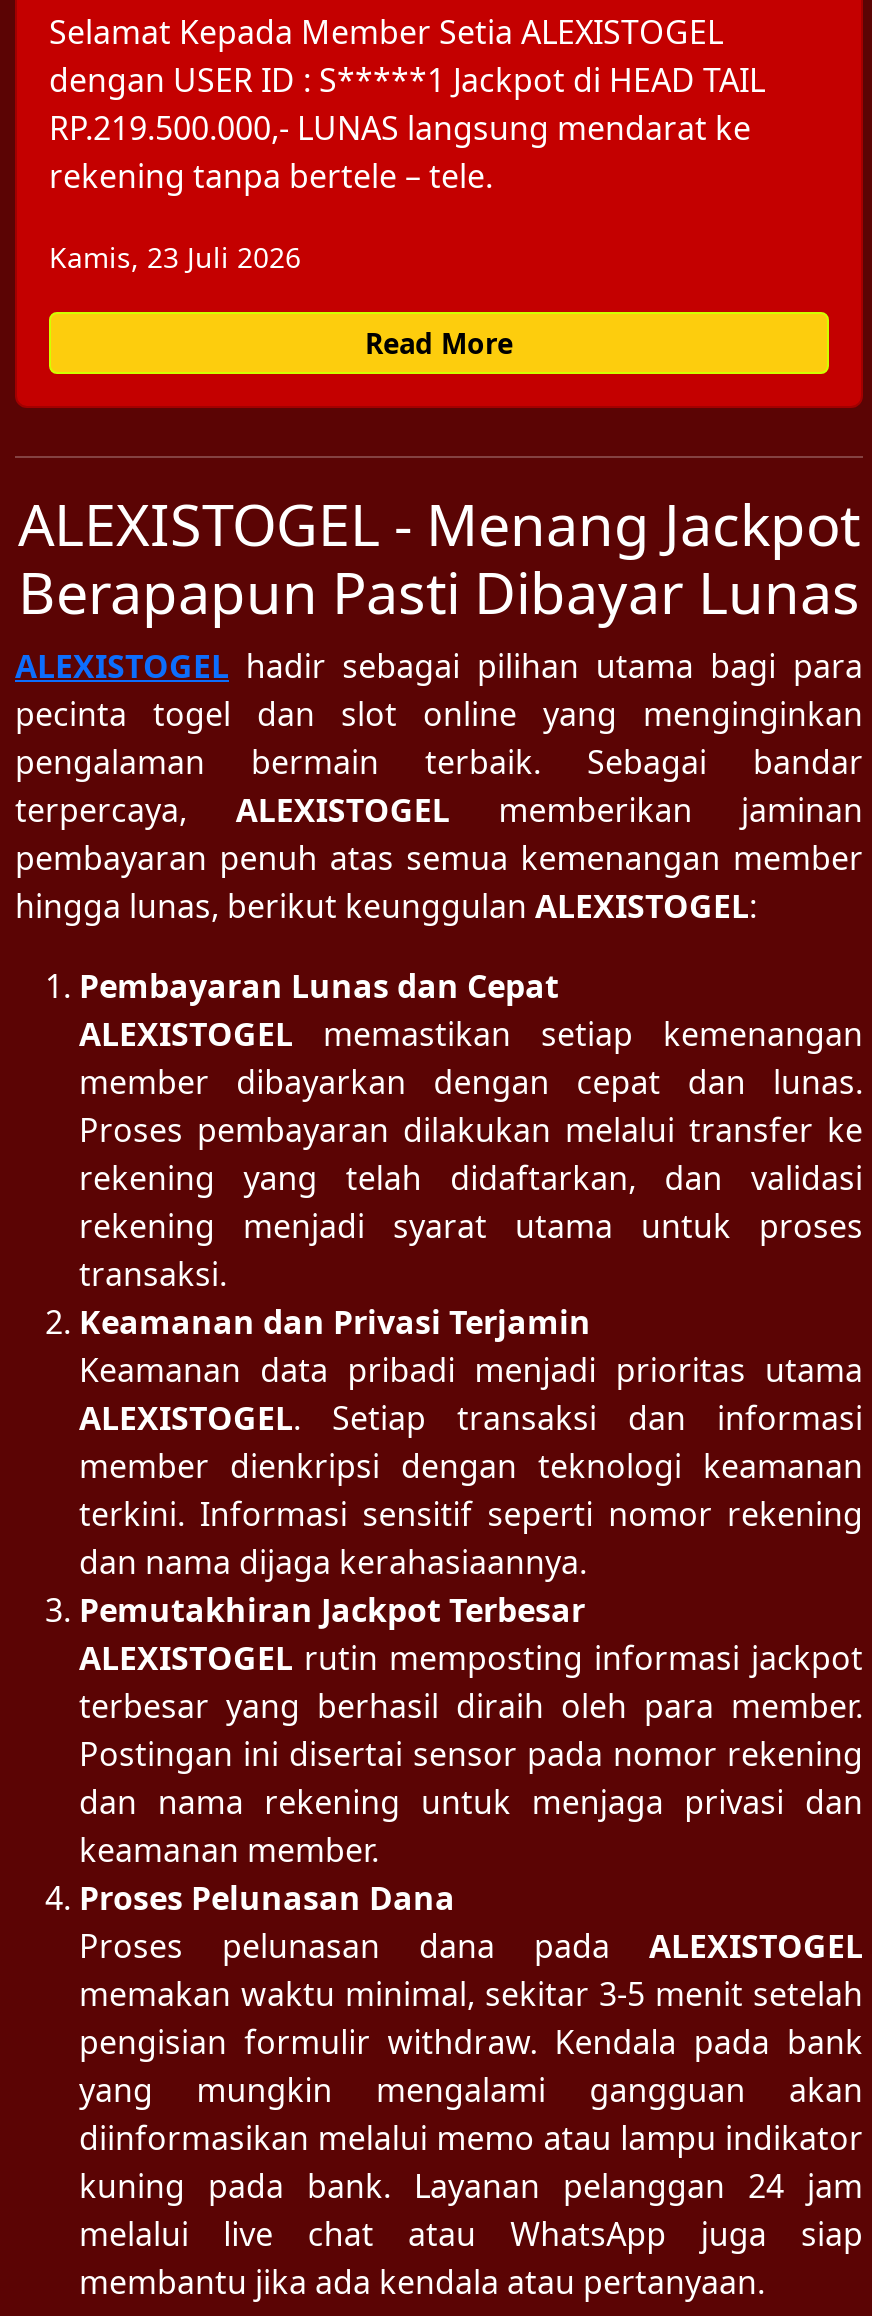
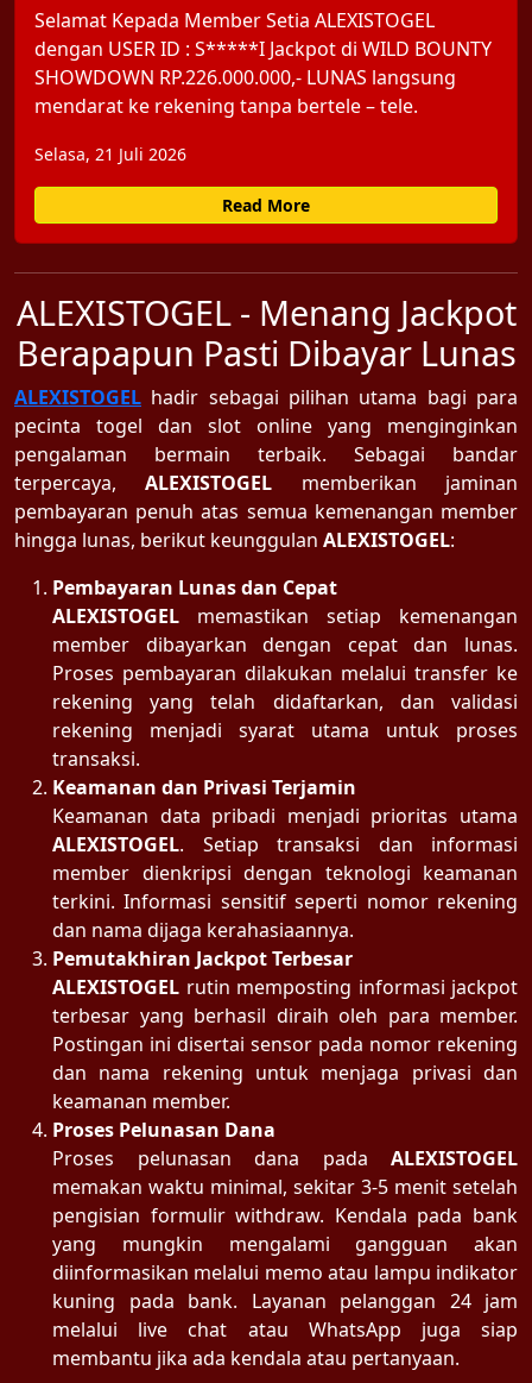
[49,57,765,197] dengan USER ID : S*****1 Jackpot di HEAD TAIL | RP.219.500.000,- LUNAS langsung mendarat ke | rekening tanpa bertele – tele. -> [34,36,492,119] dengan USER ID : S*****I Jackpot di WILD BOUNTY | SHOWDOWN RP.226.000.000,- LUNAS langsung | mendarat ke rekening tanpa bertele – tele.
[49,237,301,275] Kamis, 23 Juli 2026 -> [34,143,186,166] Selasa, 21 Juli 2026

